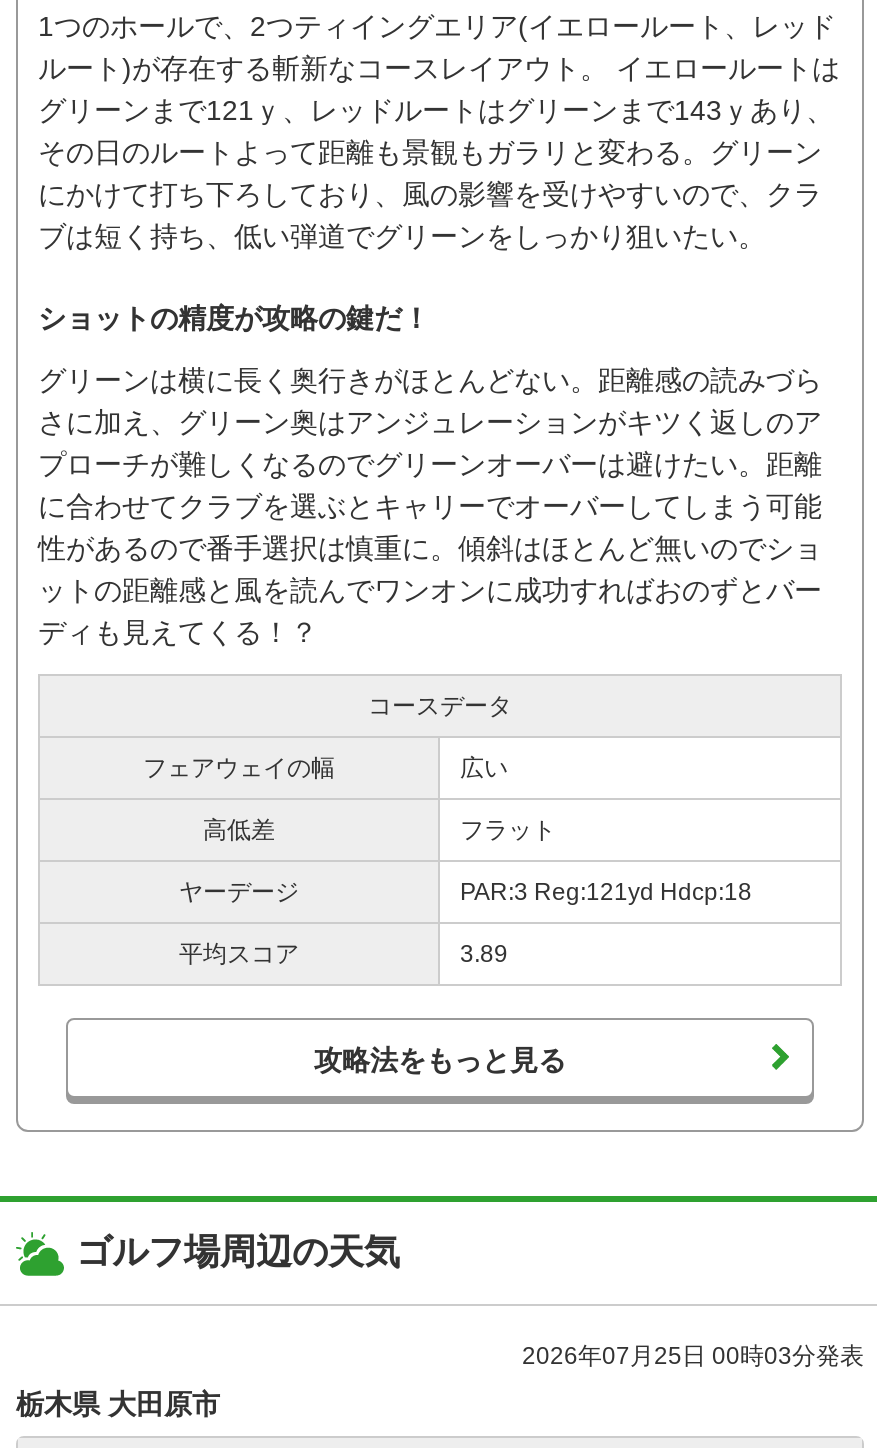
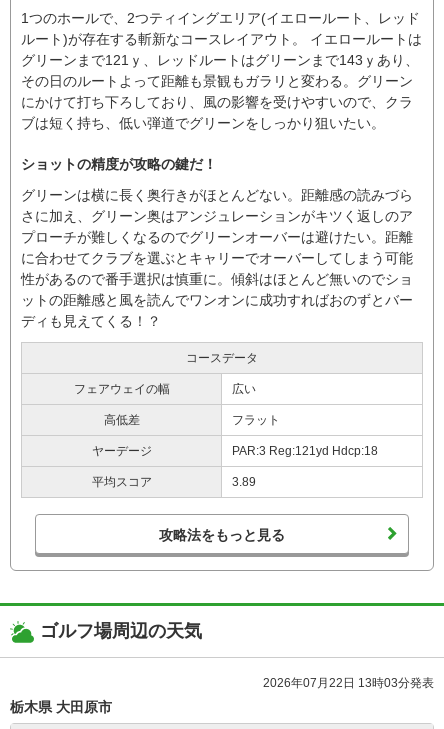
[522,1342,864,1370] 2026年07月25日 00時03分発表 -> [263,676,434,690] 2026年07月22日 13時03分発表

